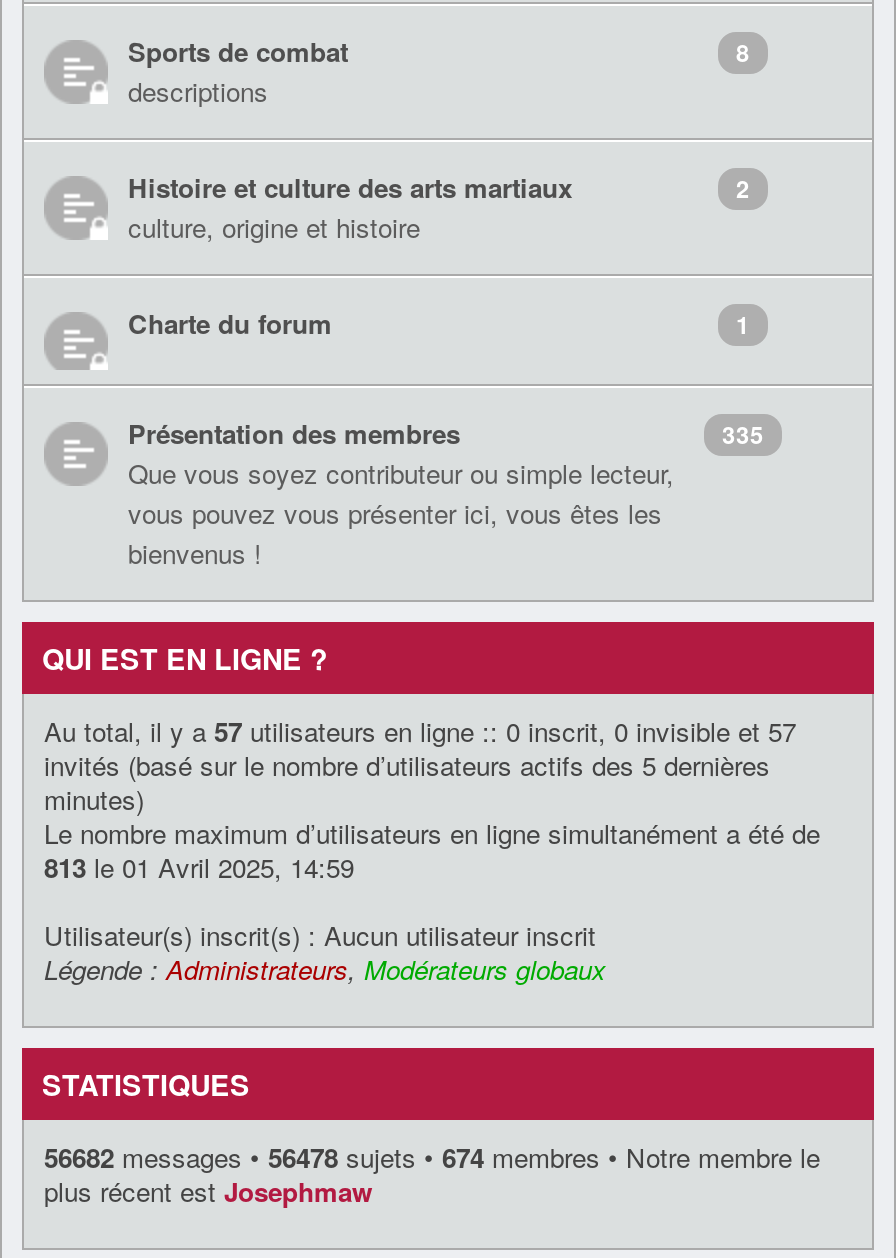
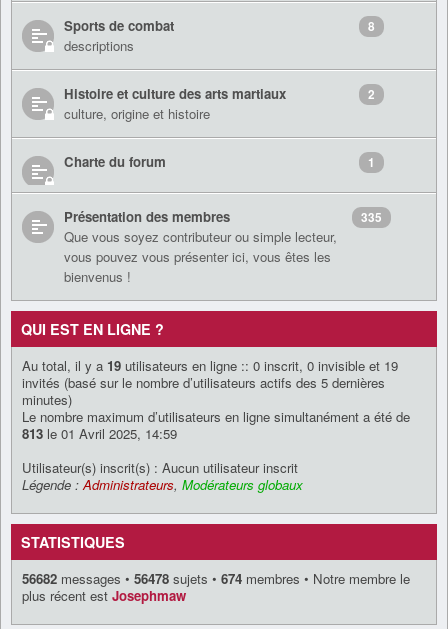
[44,711,796,749] Au total, il y a 57 utilisateurs en ligne :: 0 inscrit, 0 invisible et 57 -> [22,355,398,374] Au total, il y a 19 utilisateurs en ligne :: 0 inscrit, 0 invisible et 19

